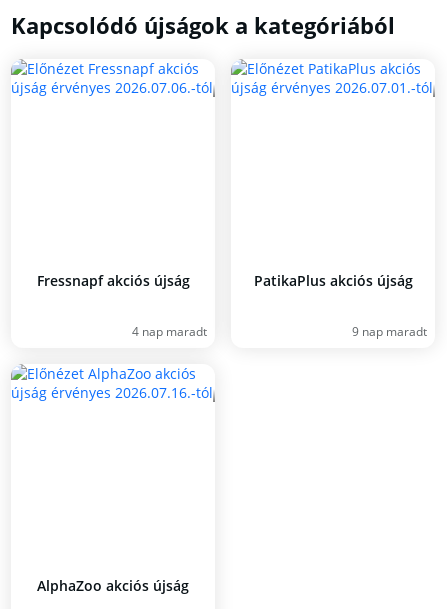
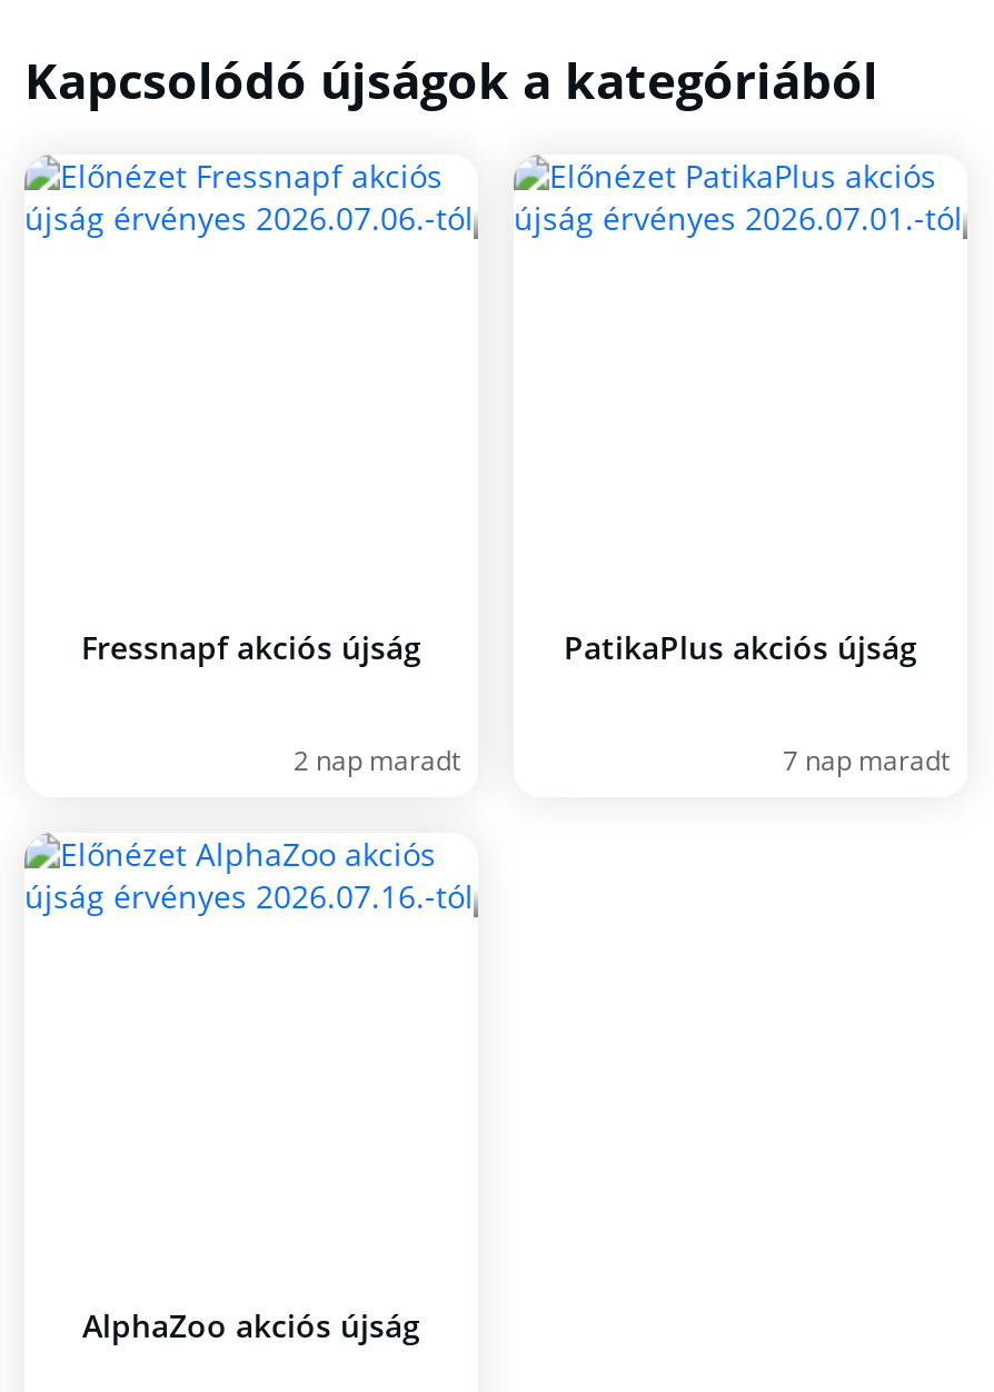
[132,323,207,340] 4 nap maradt -> [294,742,460,779] 2 nap maradt
[352,323,427,340] 9 nap maradt -> [783,742,950,779] 7 nap maradt

